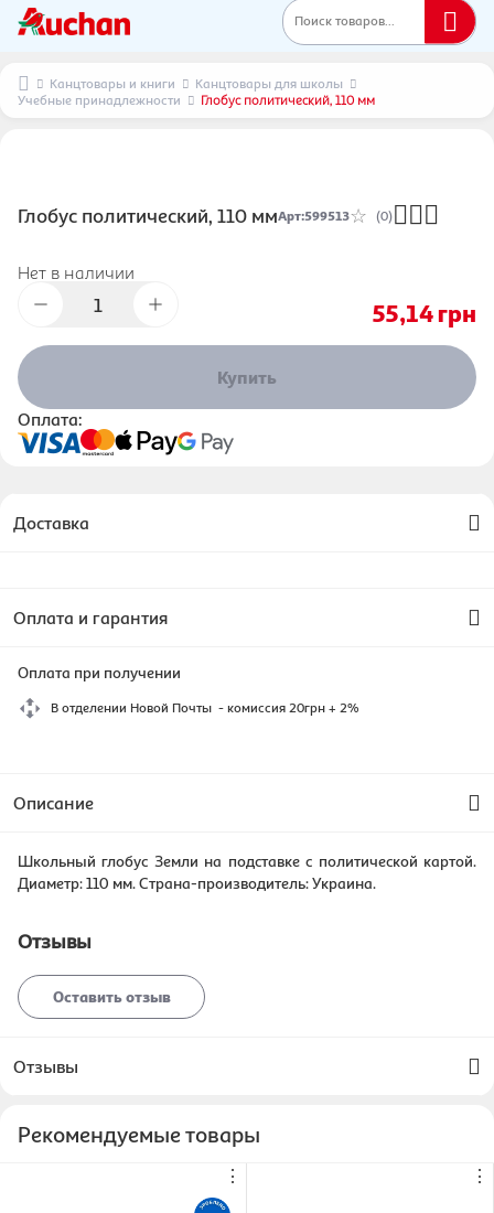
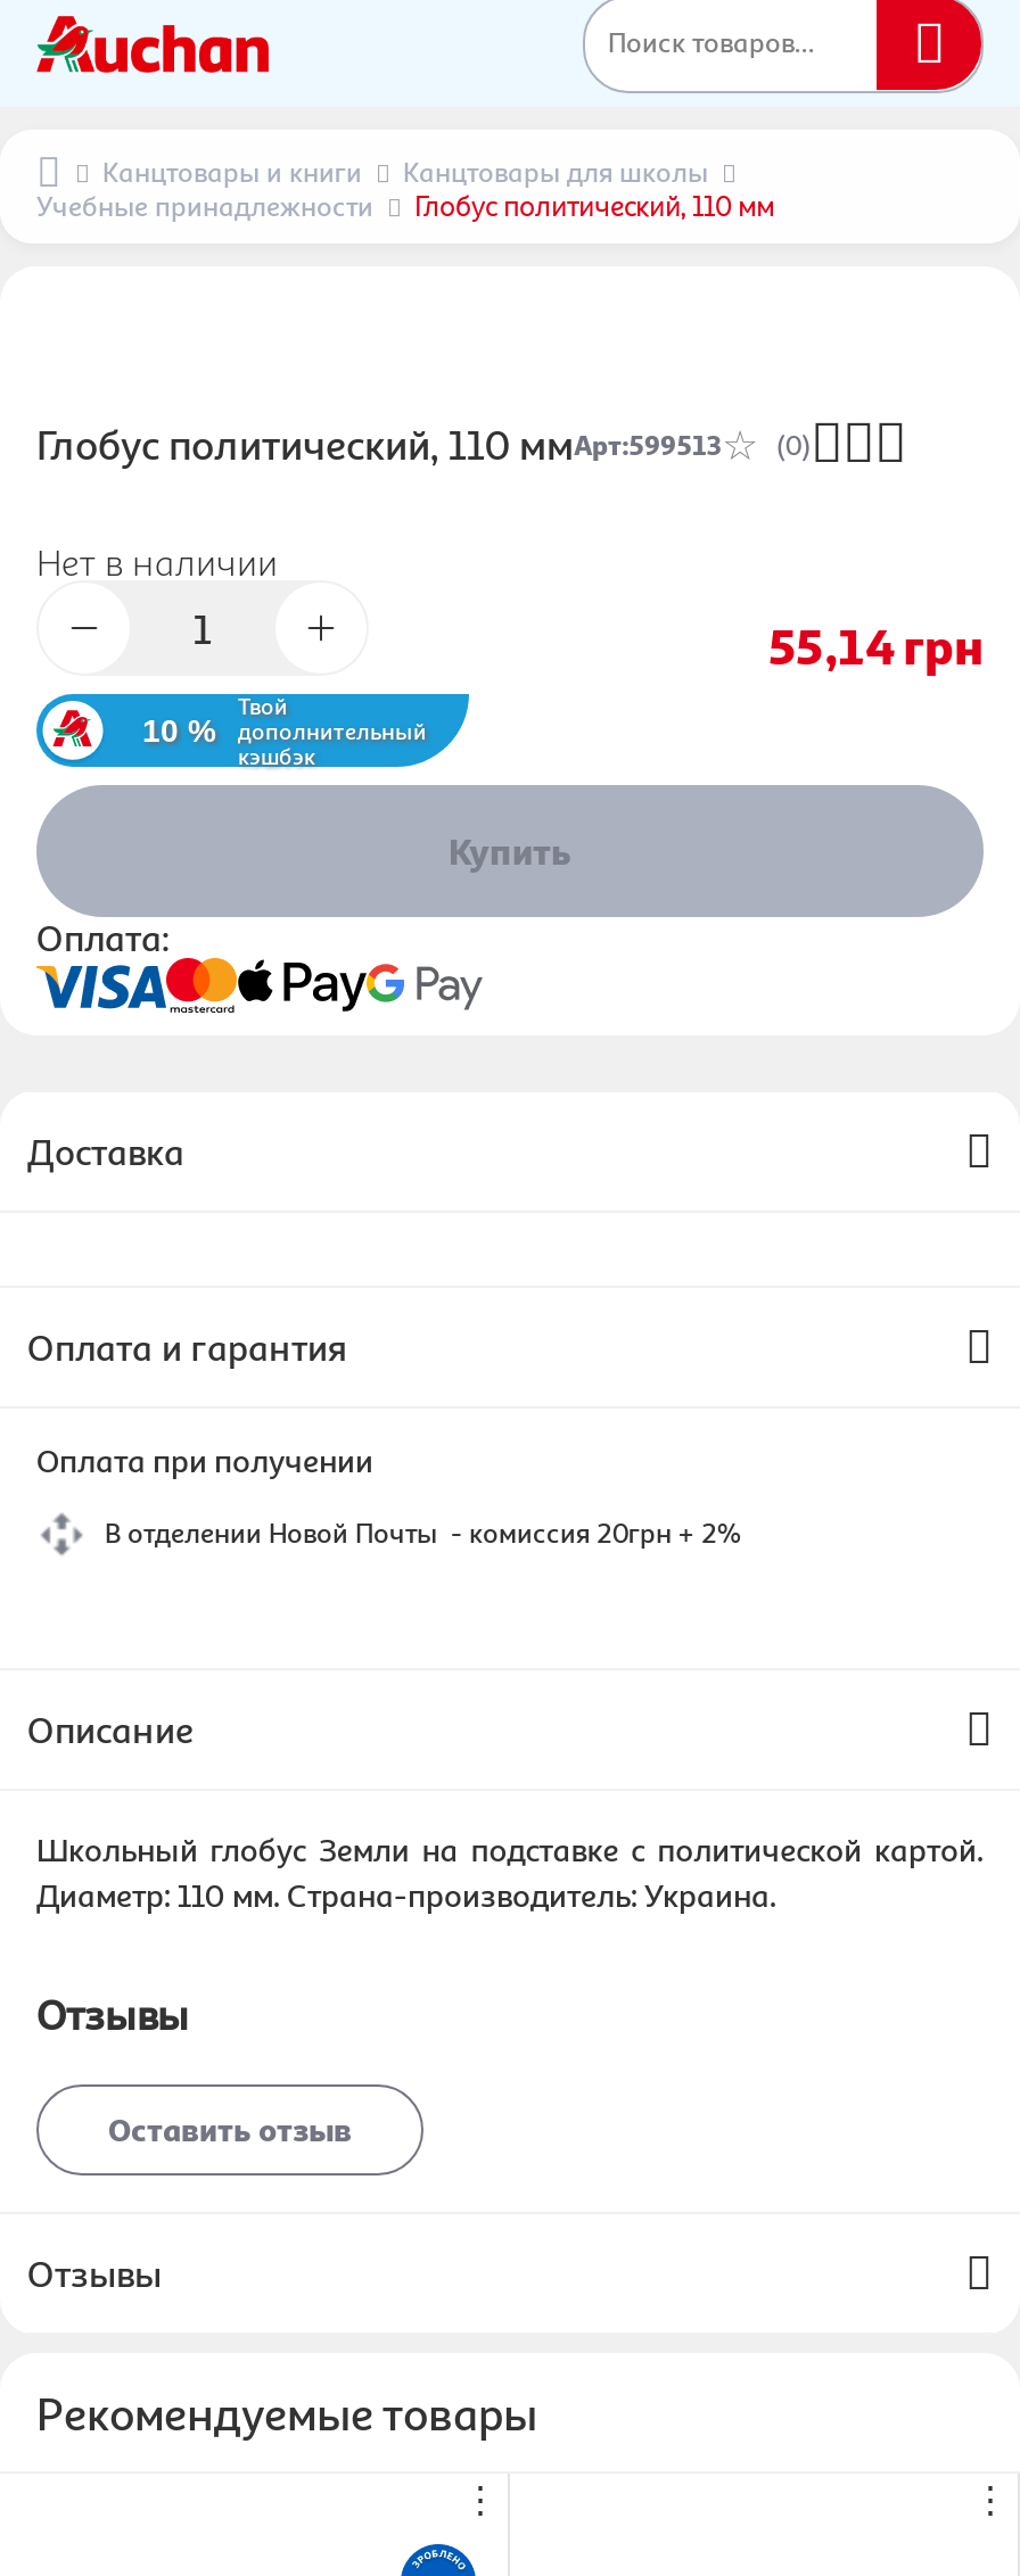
none -> [142,712,215,749] 10 %
none -> [238,691,427,768] Твой | дополнительный | кэшбэк

